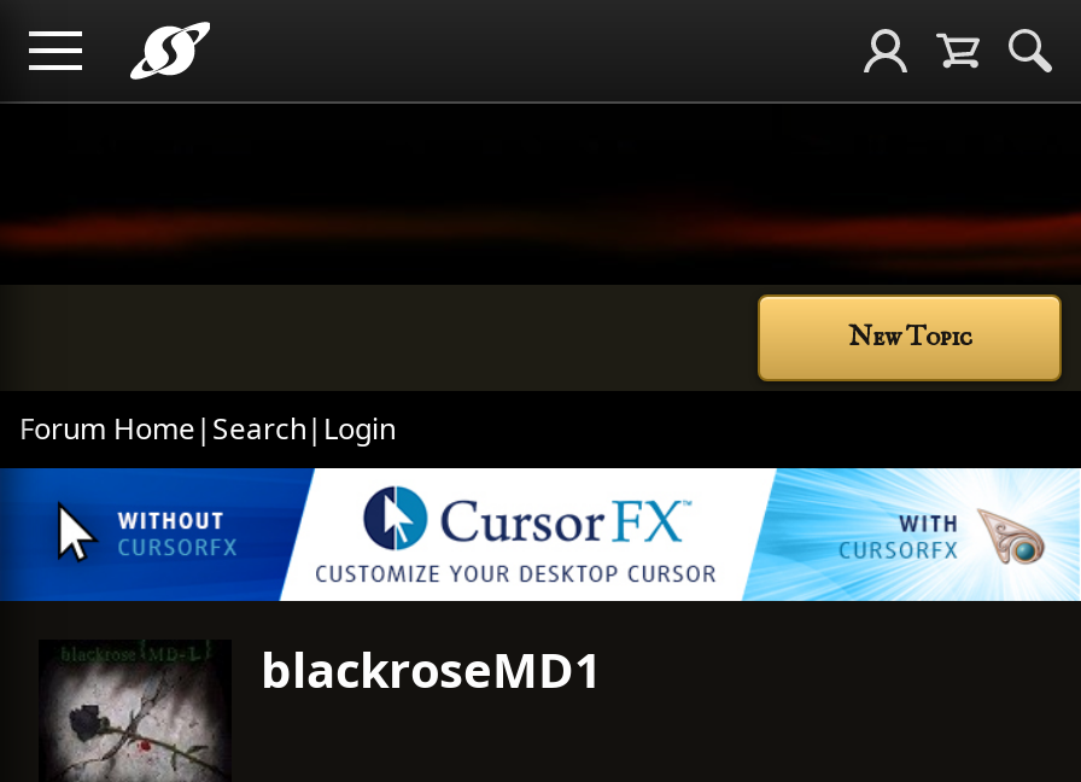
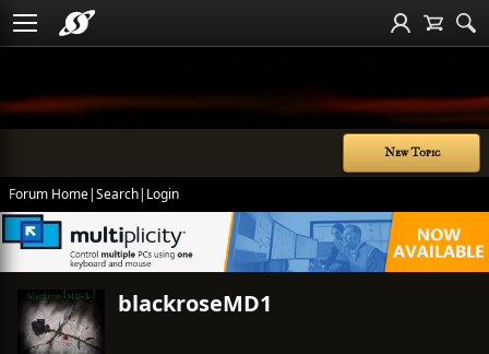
[7,466,1074,603] [image] -> [3,211,486,273] [image]

